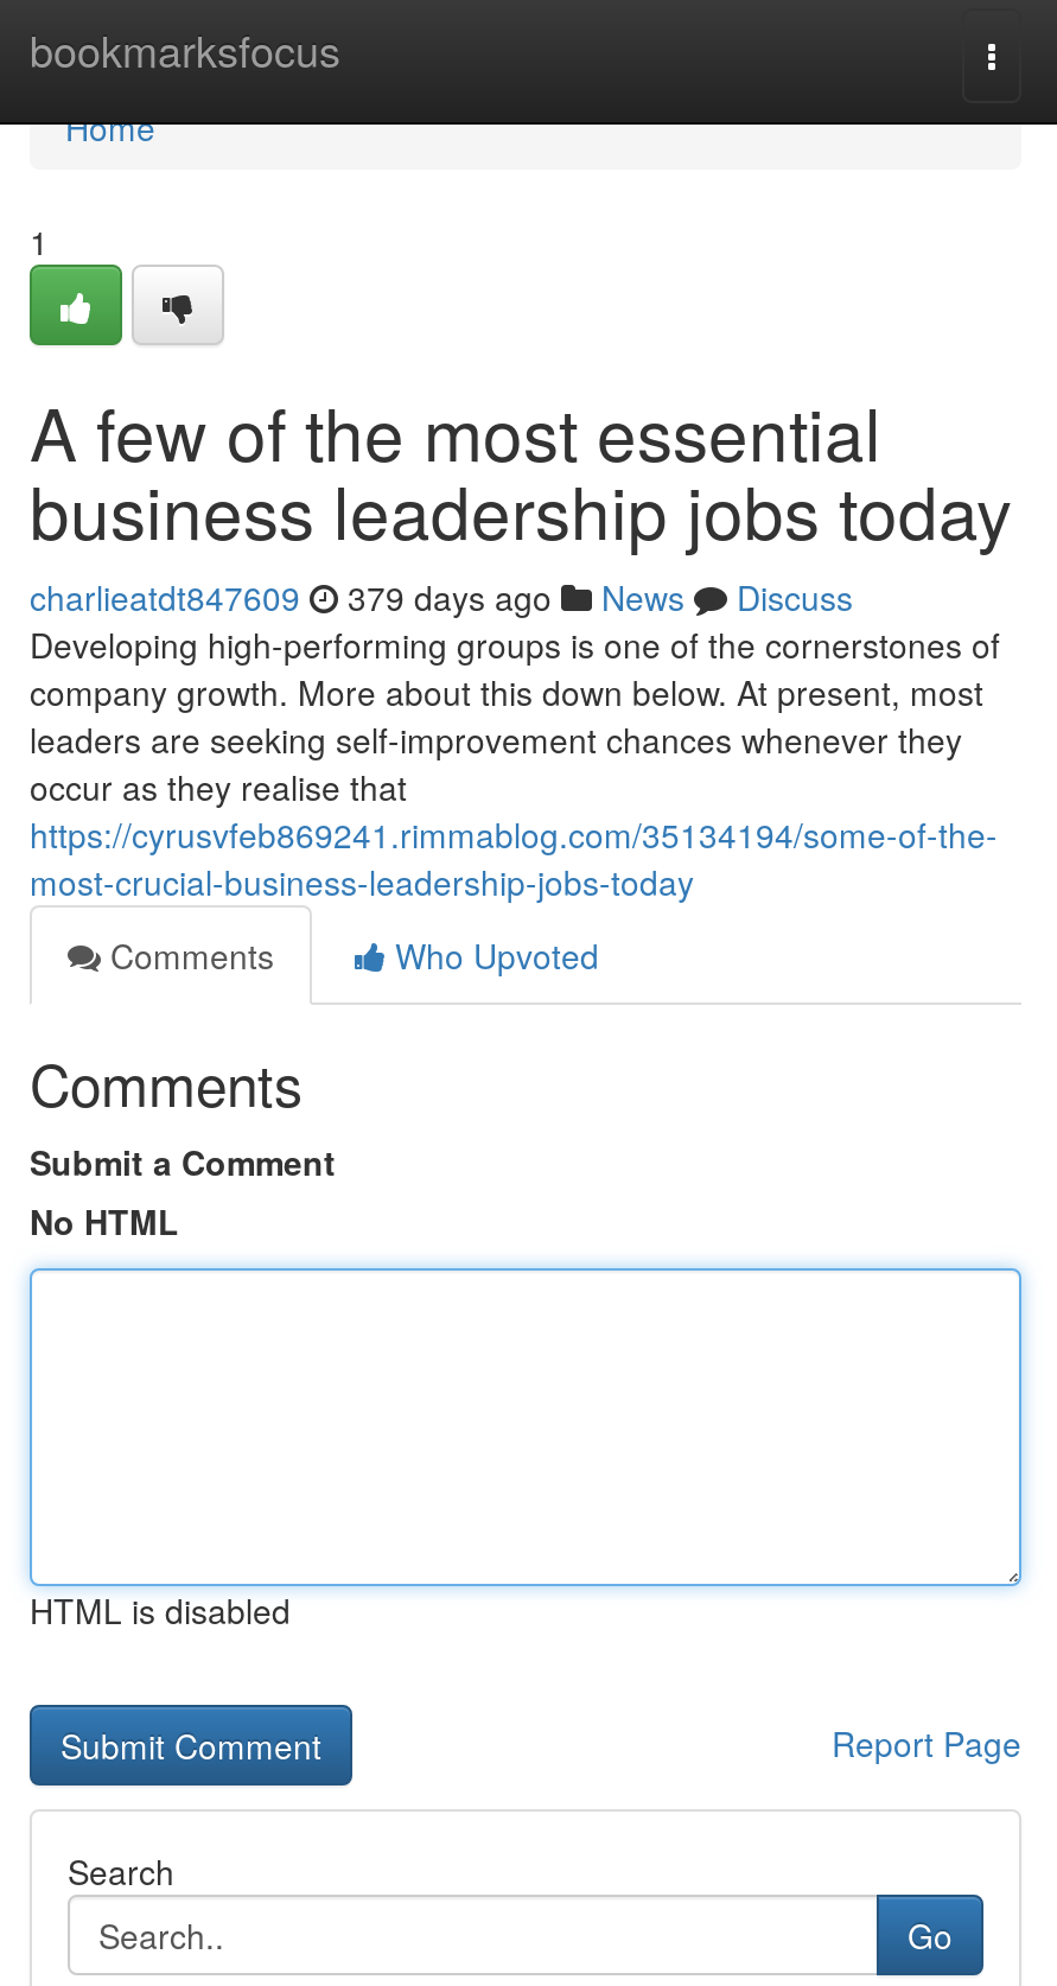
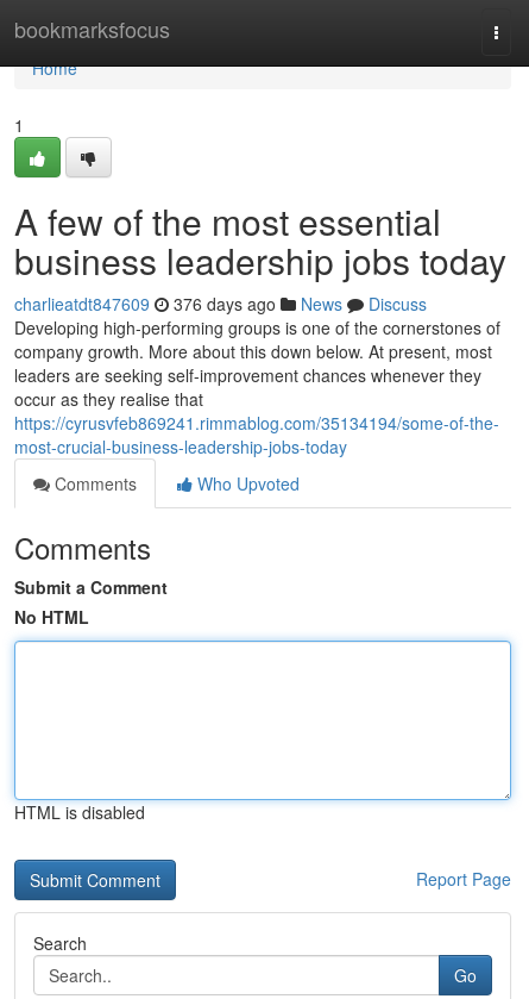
[30,573,853,620] charlieatdt847609 379 days ago News Discuss -> [14,292,427,316] charlieatdt847609 376 days ago News Discuss

